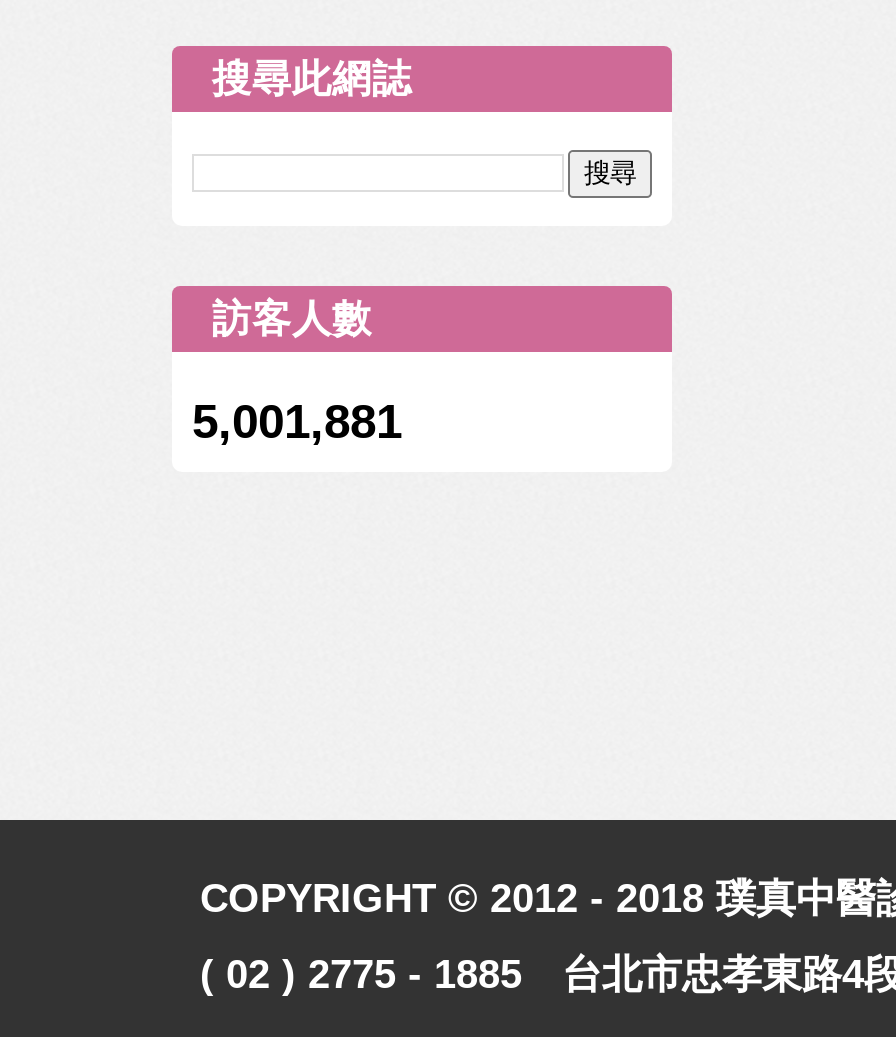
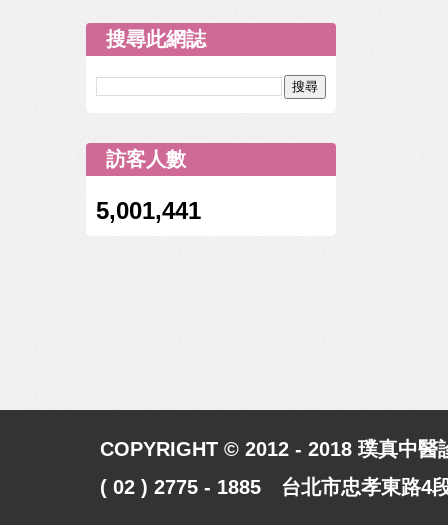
[192,393,402,447] 5,001,881 -> [96,197,201,224] 5,001,441

